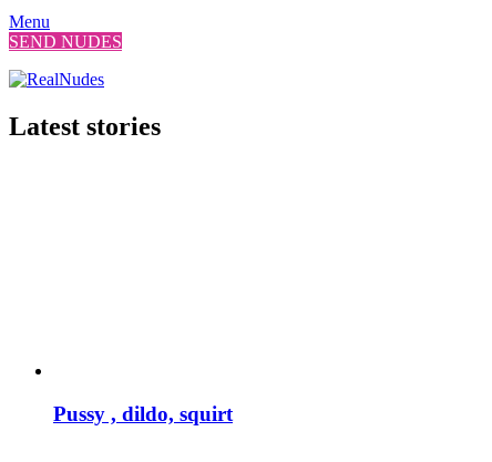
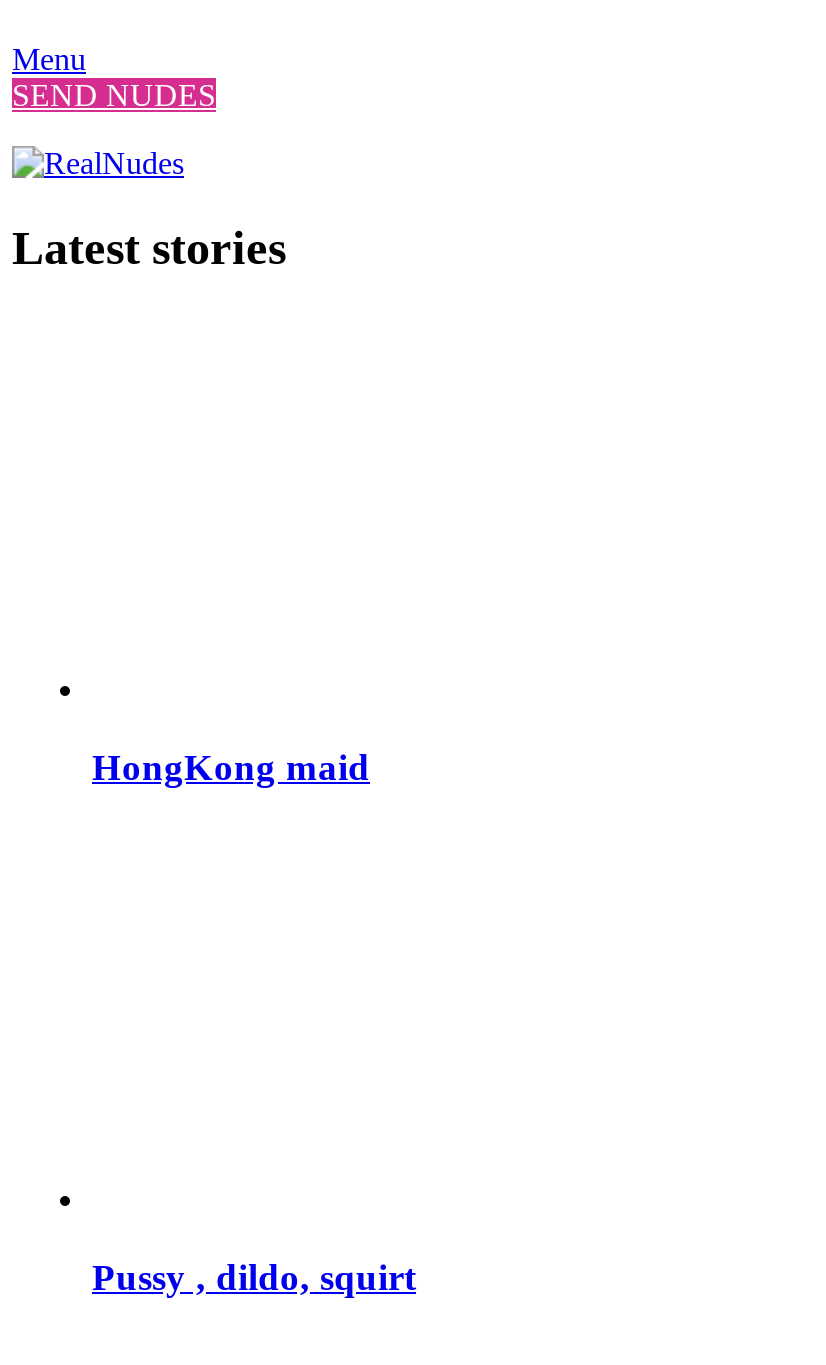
none -> [92,745,370,787] HongKong maid

